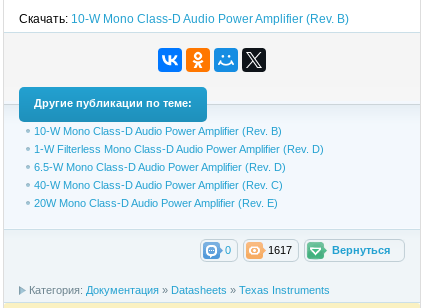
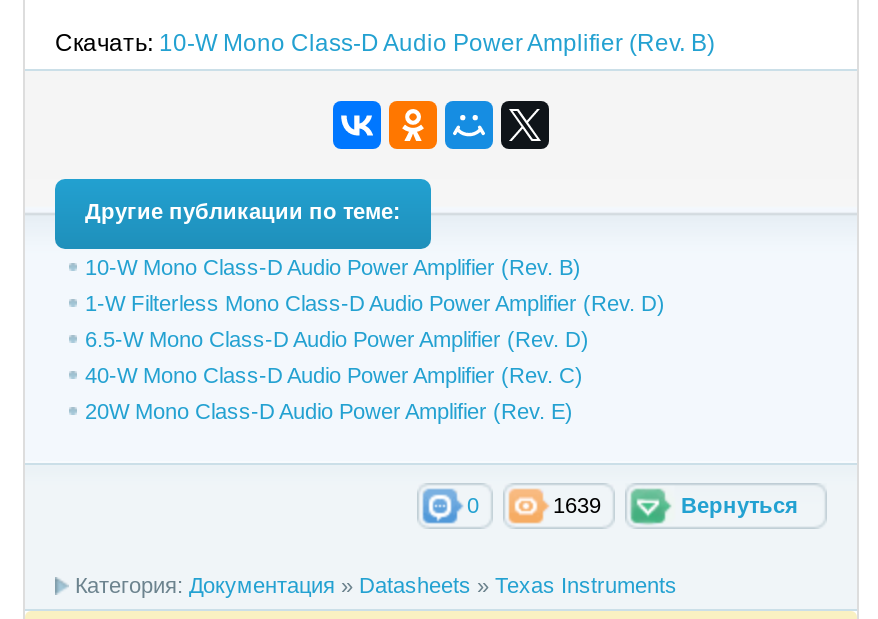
[268,244,292,256] 1617 -> [553,493,601,517] 1639

